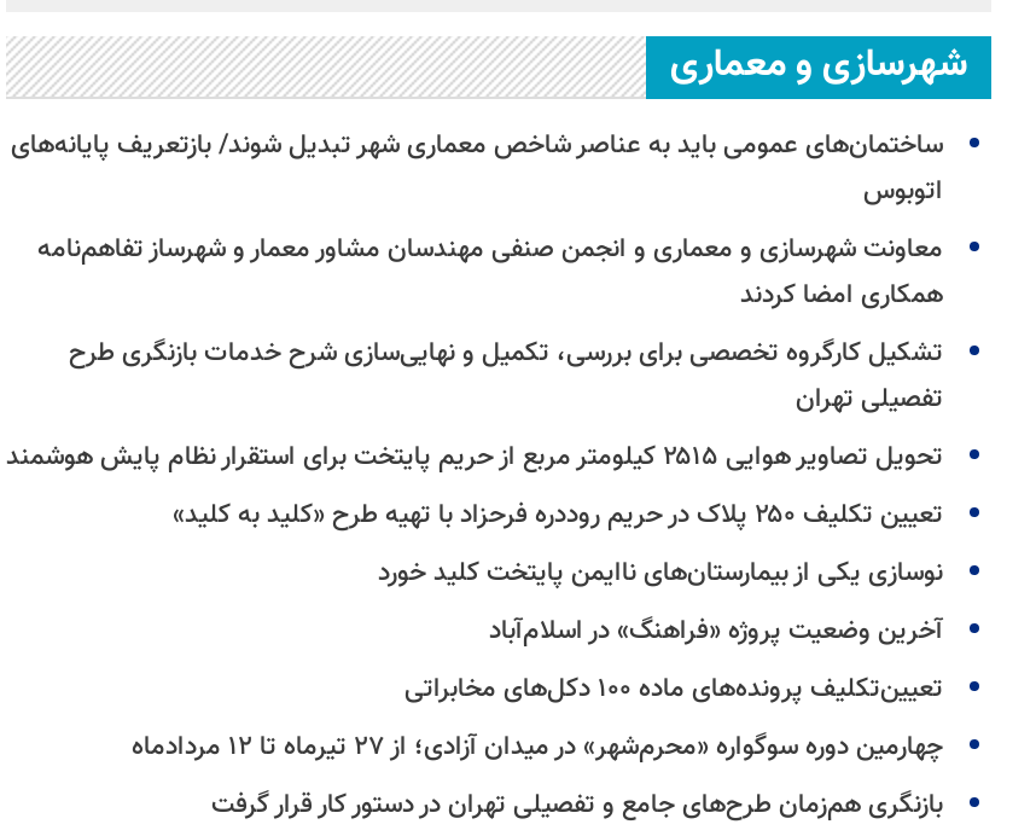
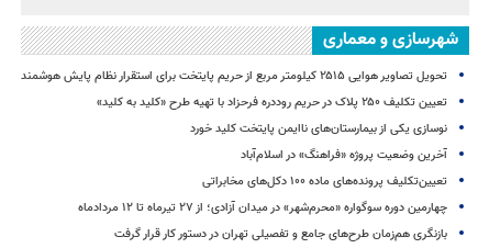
[11,125,943,420] ساختمان‌های عمومی باید به عناصر شاخص معماری شهر تبدیل شوند/ بازتعریف پایانه‌های | اتوبوس | معاونت شهرسازی و معماری و انجمن صنفی مهندسان مشاور معمار و شهرساز تفاهم‌نامه | همکاری امضا کردند | تشکیل کارگروه تخصصی برای بررسی، تکمیل و نهایی‌سازی شرح خدمات بازنگری طرح | تفصیلی تهران -> none

